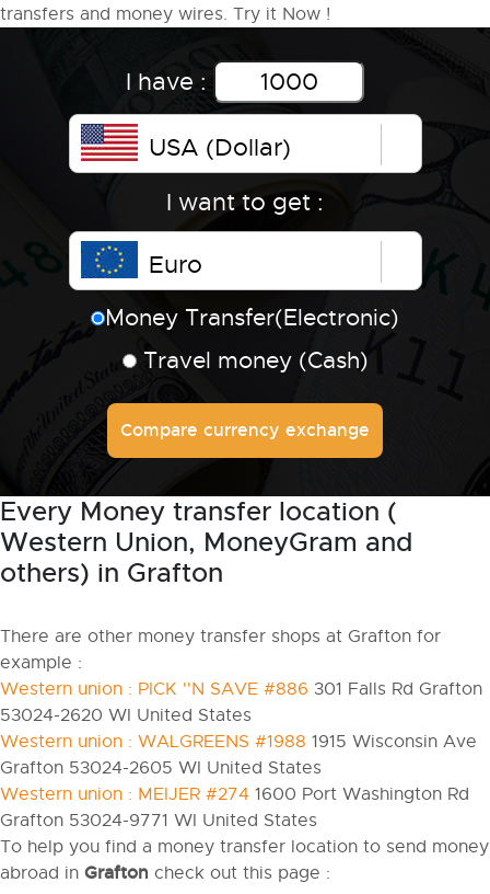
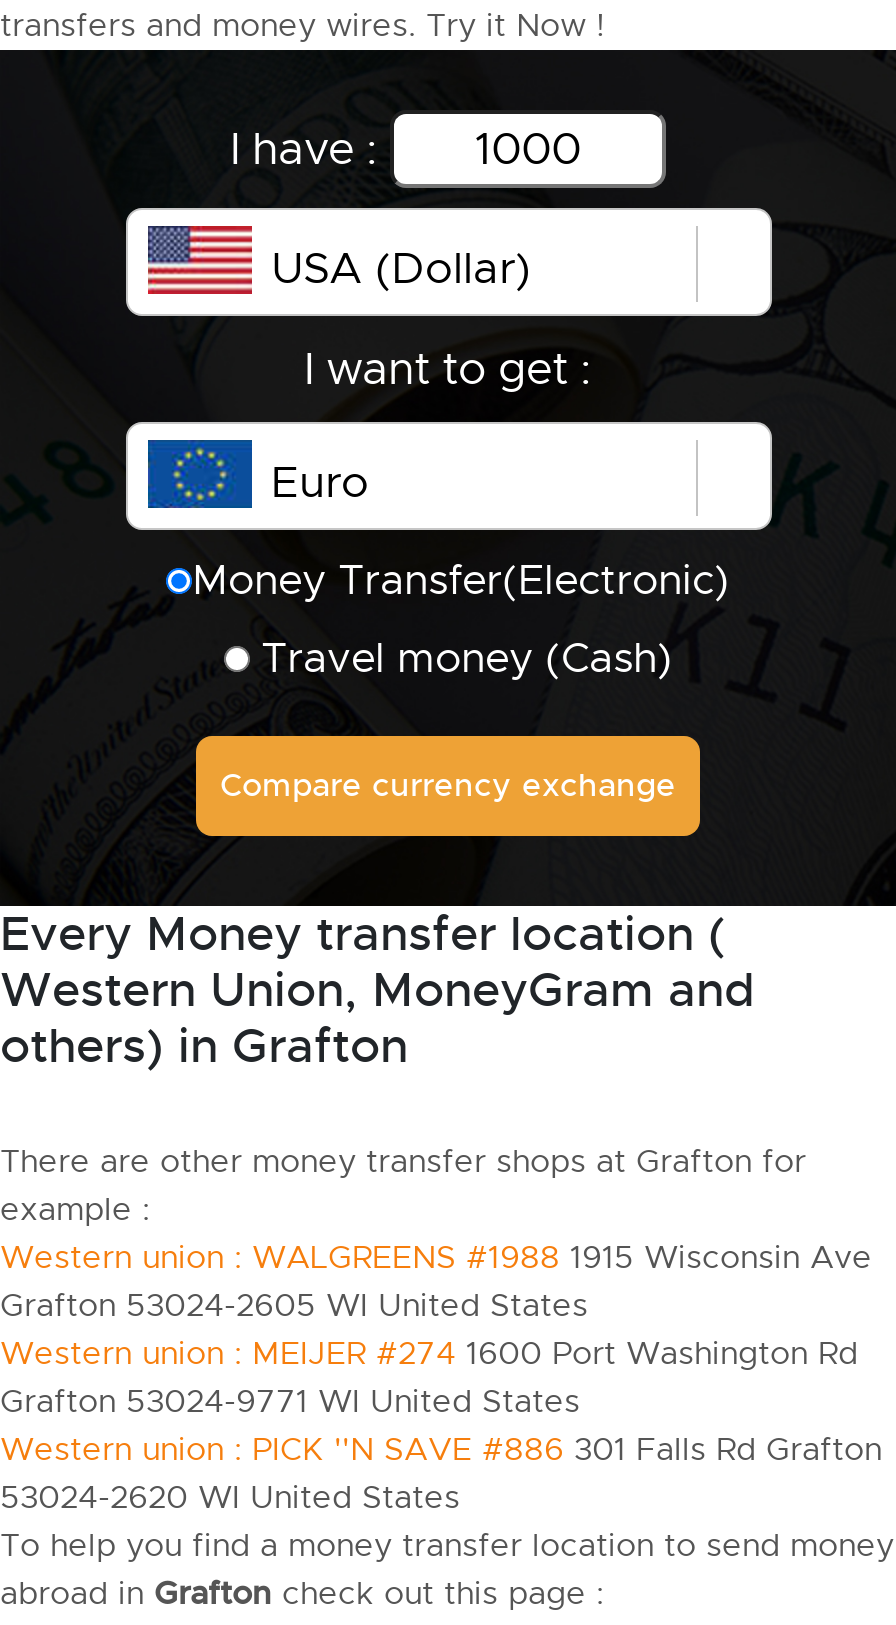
moved [0,678,482,727] -> [0,1430,882,1518]: Western union : PICK ''N SAVE #886 301 Falls Rd Grafton | 53024-2620 WI United States
moved [0,731,477,832] -> [0,1238,872,1422]: Western union : WALGREENS #1988 1915 Wisconsin Ave | Grafton 53024-2605 WI United States | Western union : MEIJER #274 1600 Port Washington Rd | Grafton 53024-9771 WI United States

